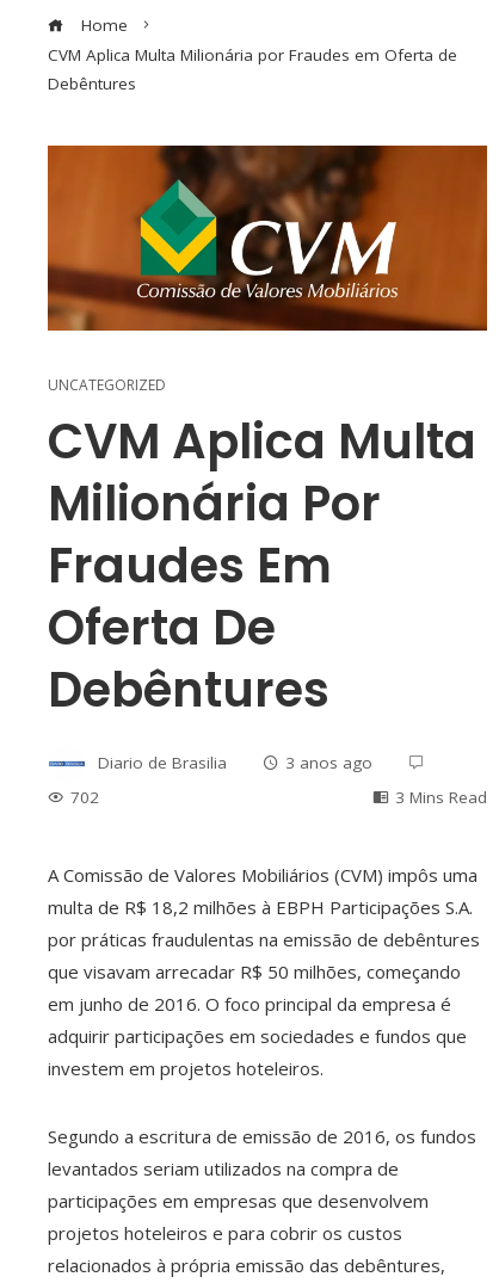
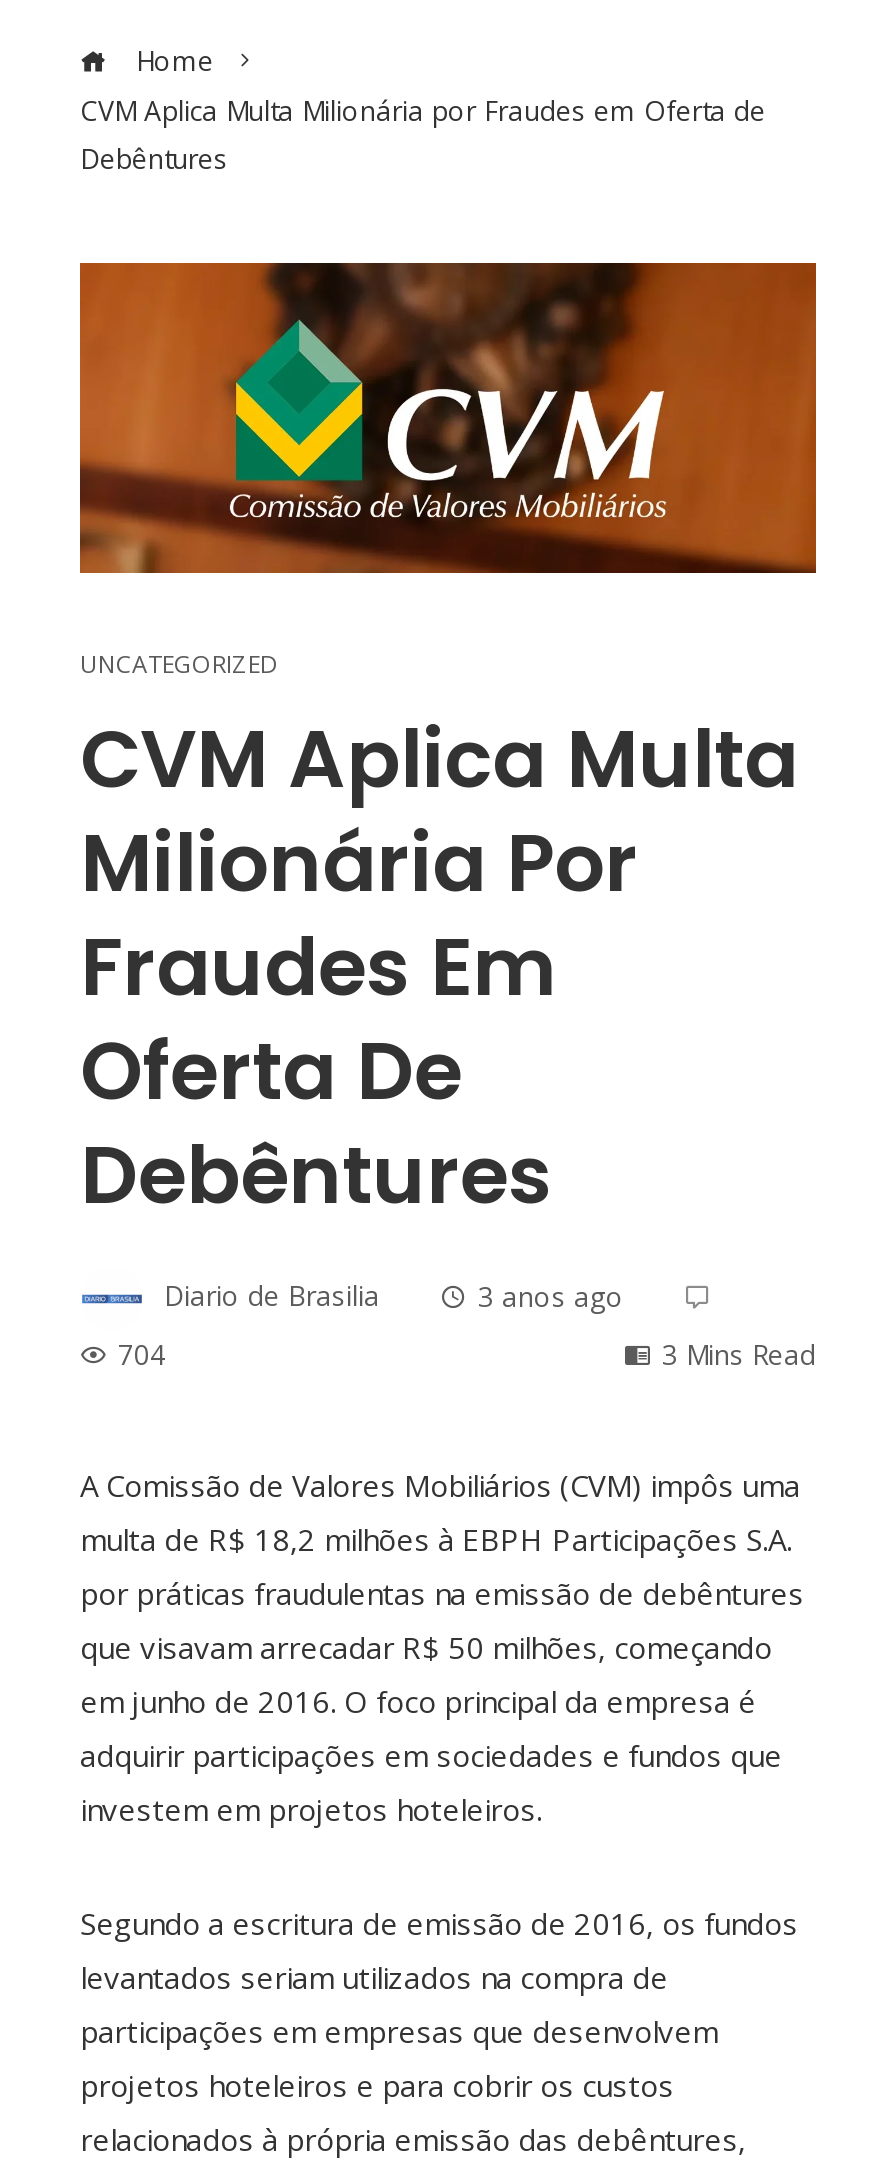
[70,787,99,808] 702 -> [118,1337,166,1373] 704

